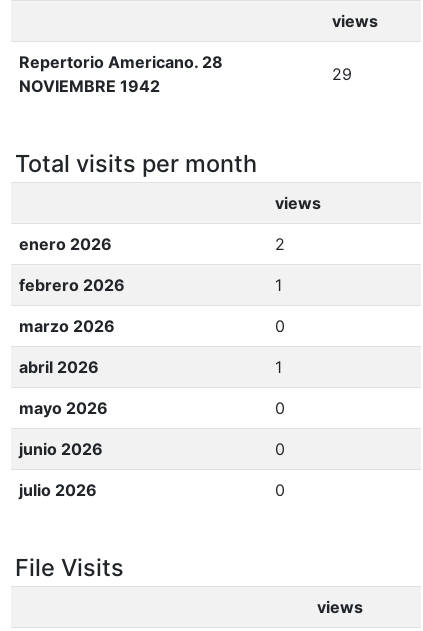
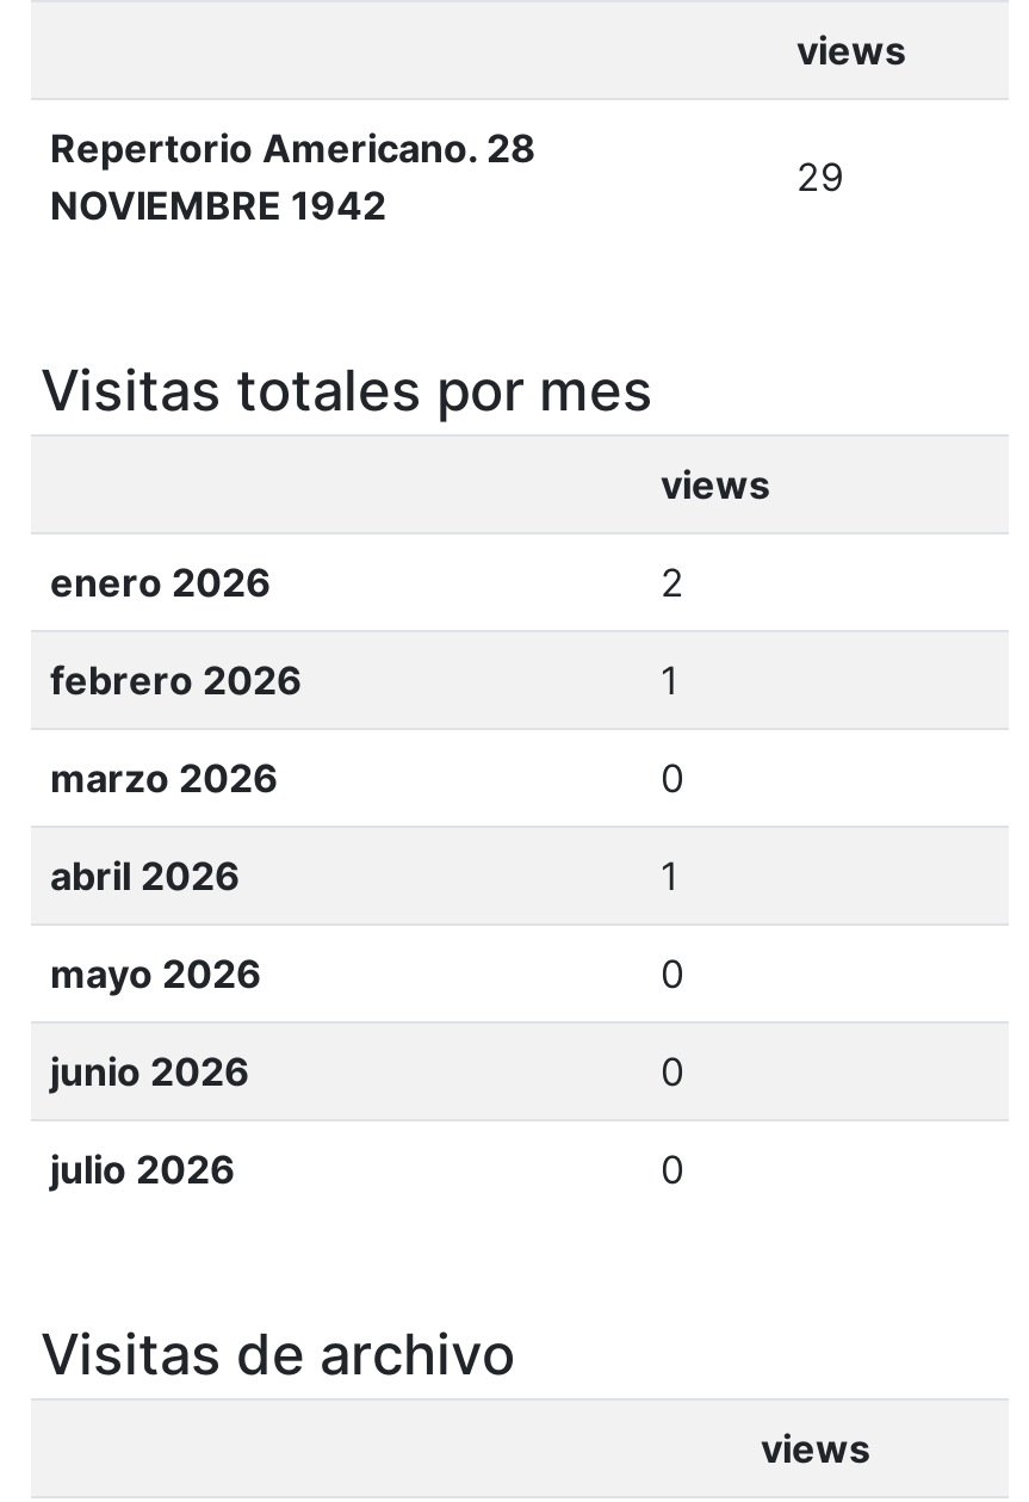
[15,149,257,178] Total visits per month -> [41,356,653,425] Visitas totales por mes
[15,553,124,582] File Visits -> [41,1319,515,1389] Visitas de archivo

